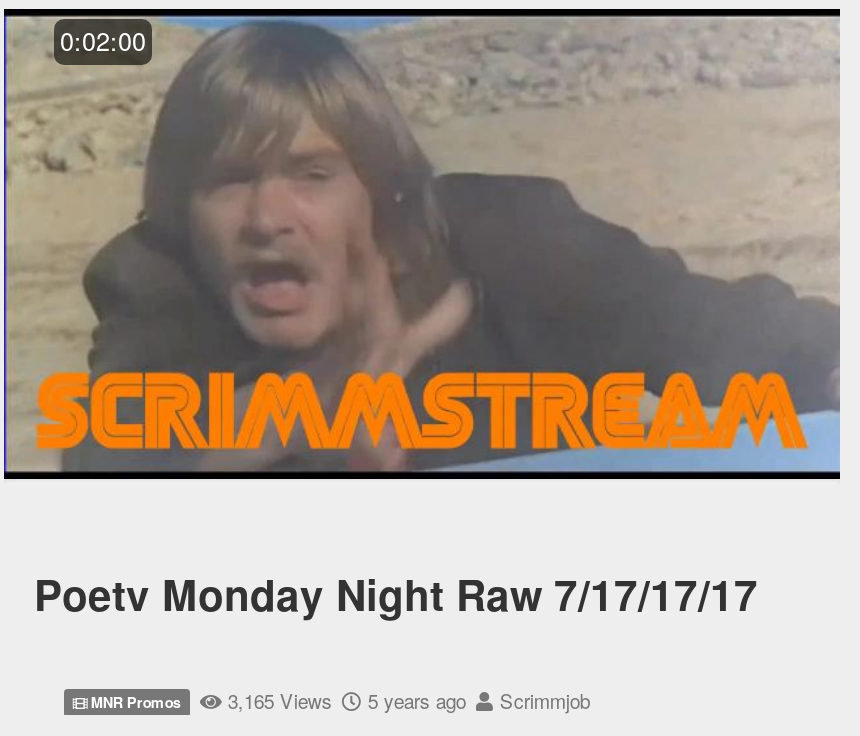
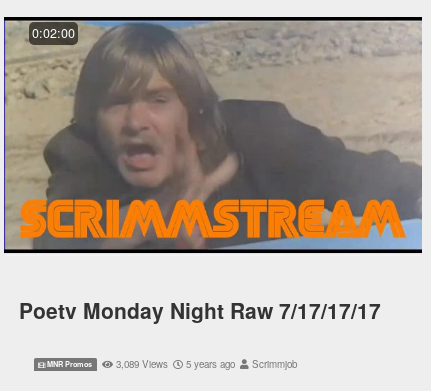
[228,687,590,715] 3,165 Views 5 years ago Scrimmjob -> [116,356,297,370] 3,089 Views 5 years ago Scrimmjob

